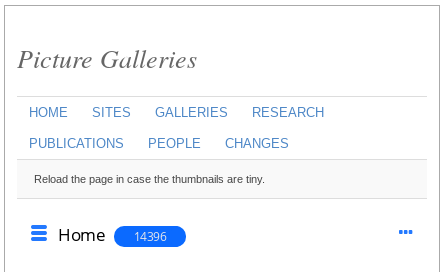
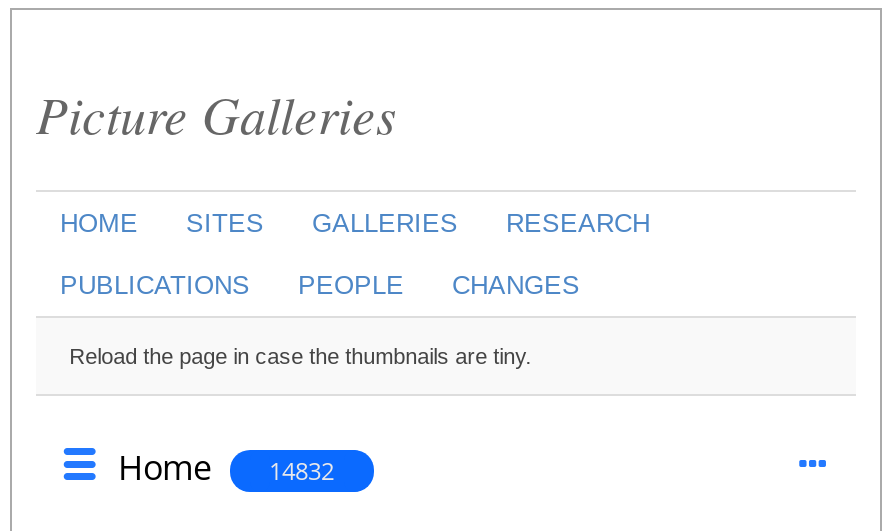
[58,223,166,246] Home 14396 -> [118,444,334,490] Home 14832

